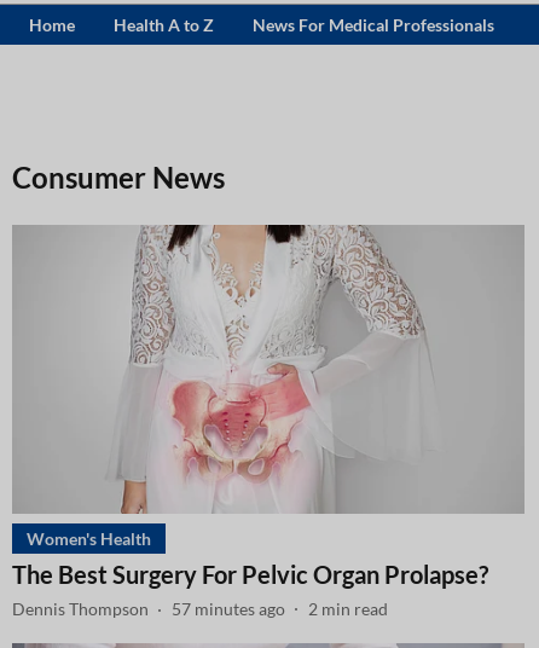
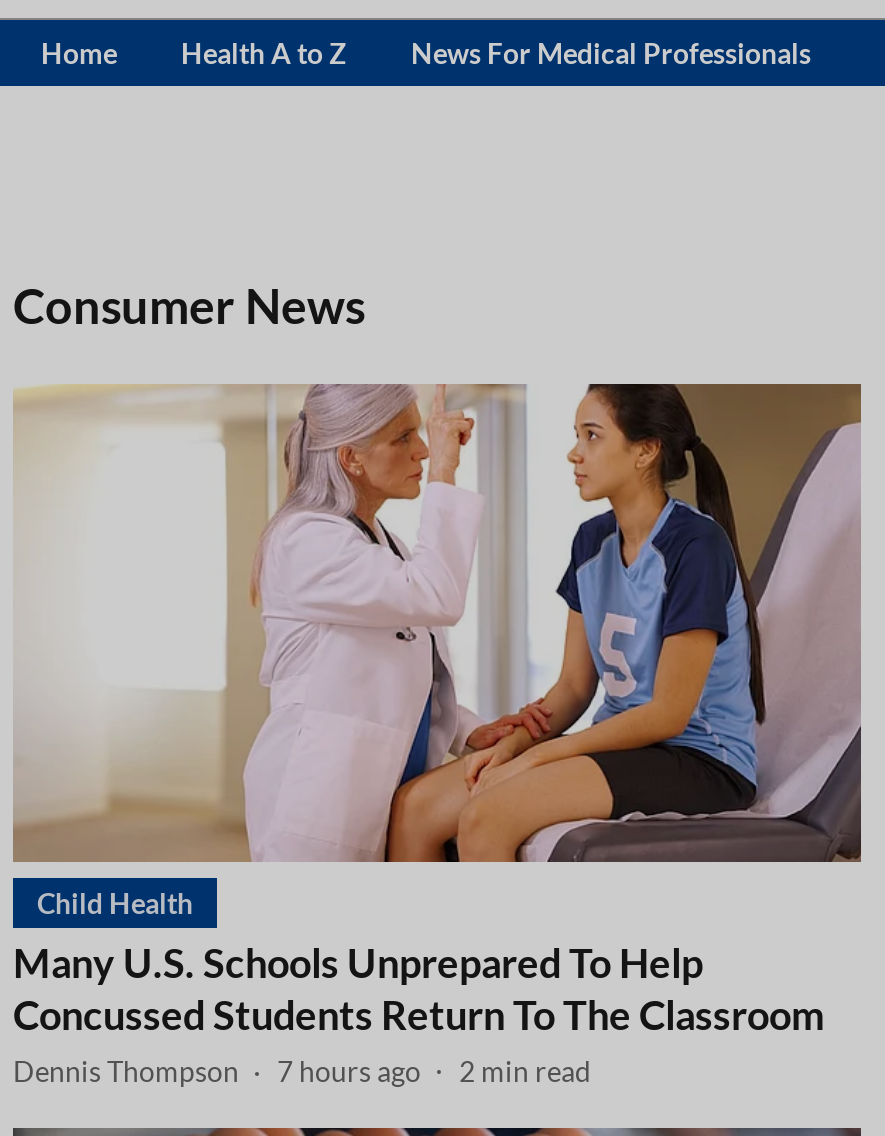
[12,224,523,588] [image] | Women's Health | The Best Surgery For Pelvic Organ Prolapse? -> [13,382,861,1037] [image] | Child Health | Many U.S. Schools Unprepared To Help | Concussed Students Return To The Classroom
[12,598,388,619] Dennis Thompson 57 minutes ago 2 min read -> [13,1054,591,1088] Dennis Thompson 7 hours ago 2 min read

